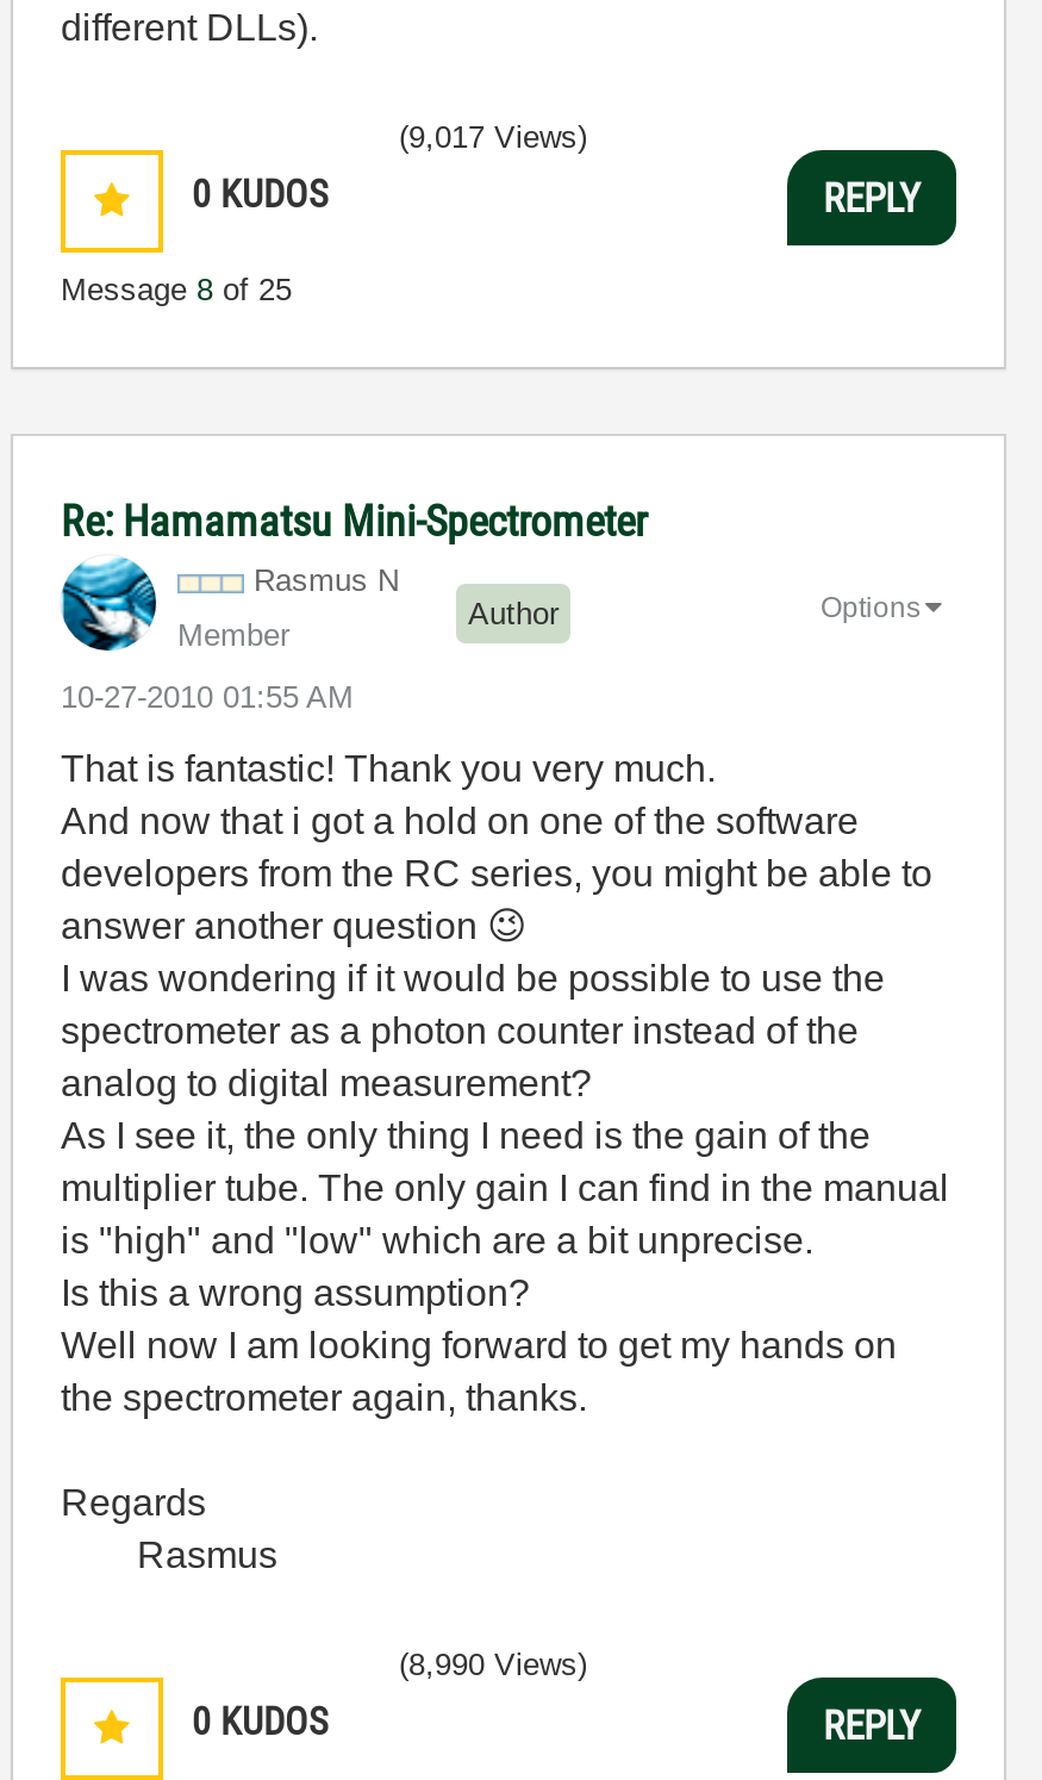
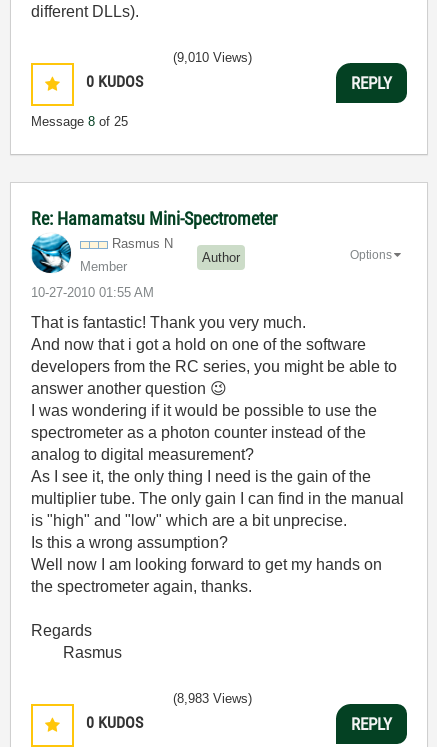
[399,119,587,155] (9,017 Views) -> [173,50,252,65] (9,010 Views)
[399,1647,587,1682] (8,990 Views) -> [173,691,252,706] (8,983 Views)

